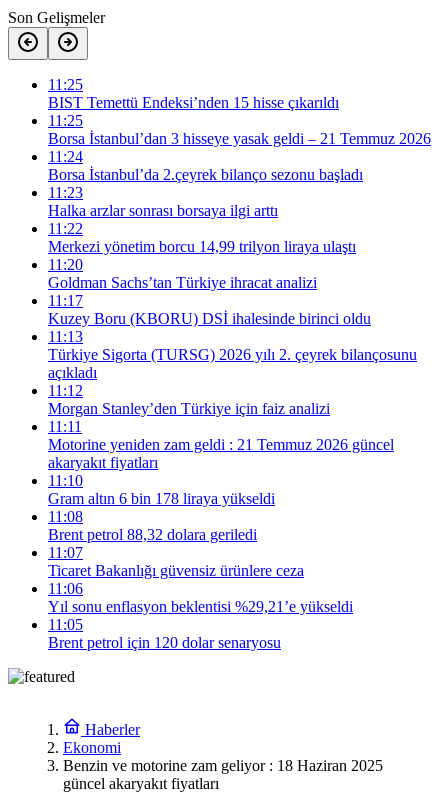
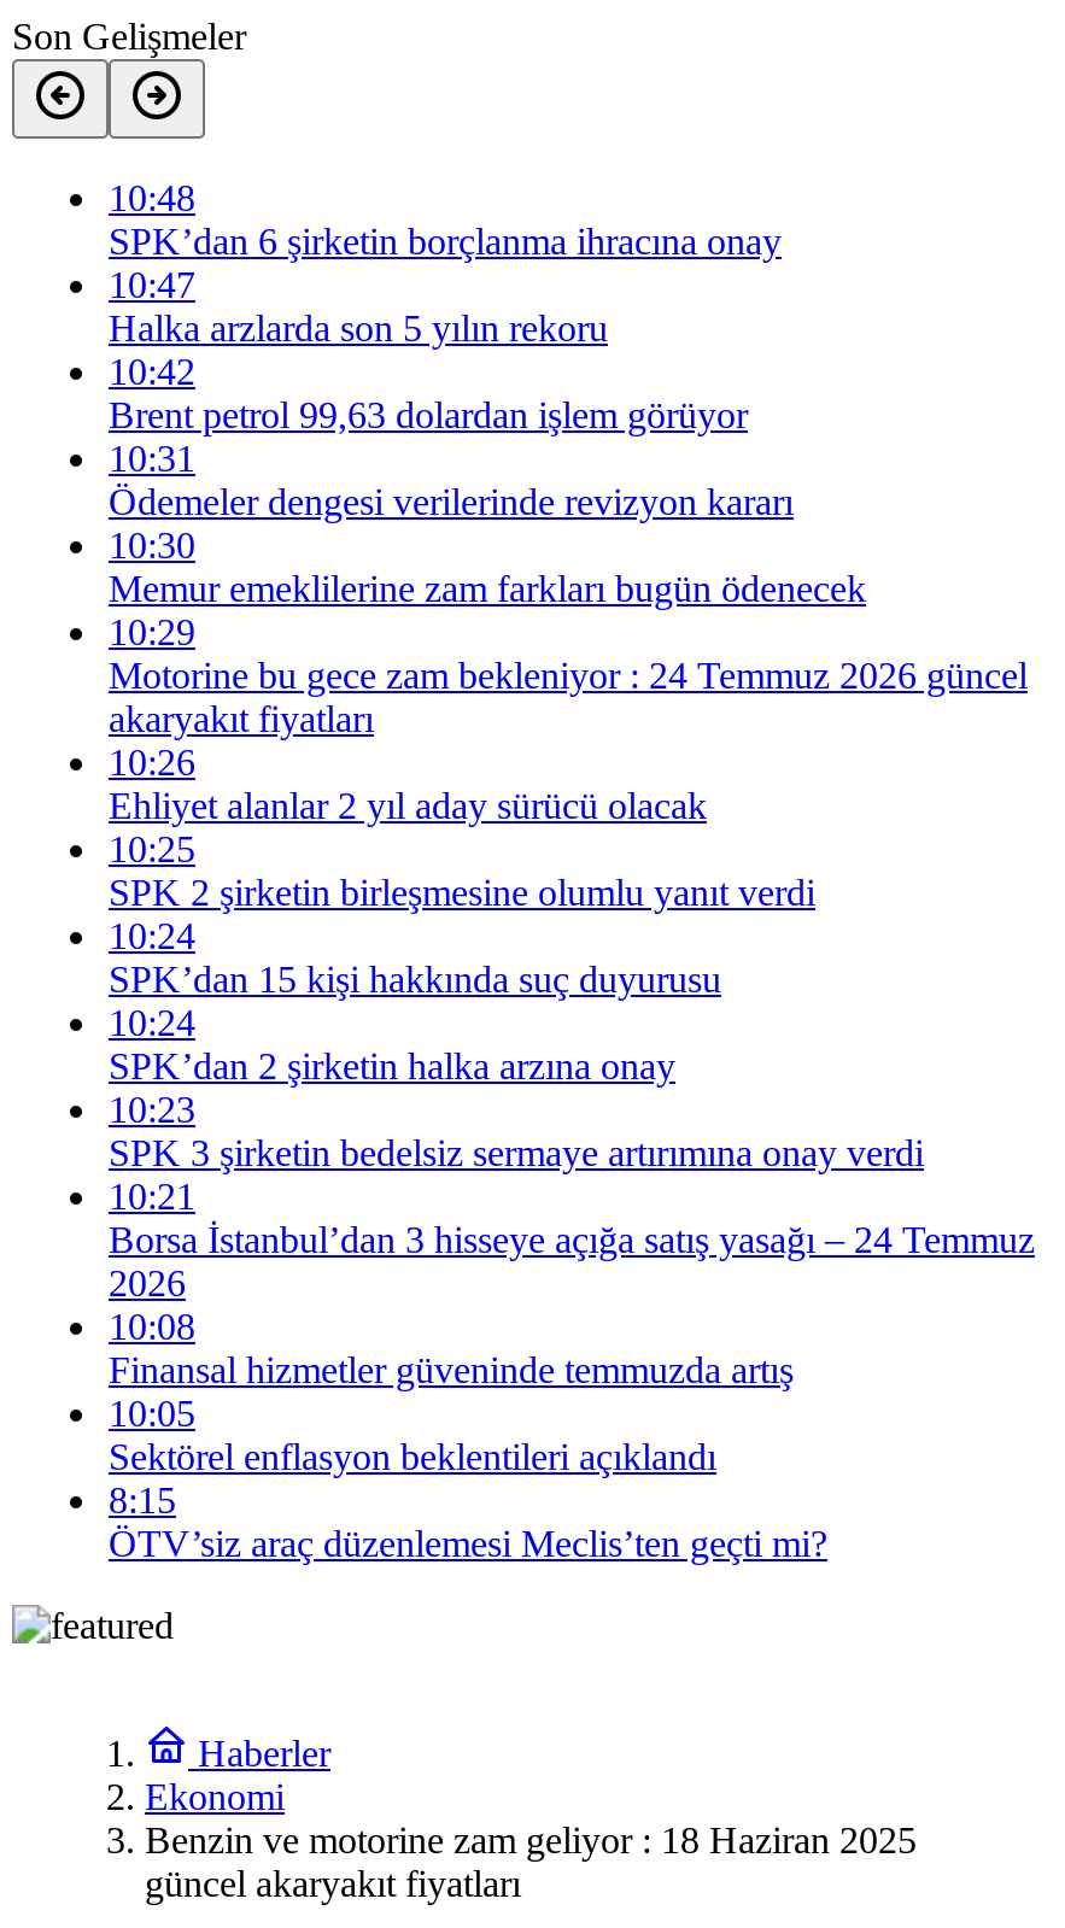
[48,76,431,453] 11:25 | BIST Temettü Endeksi’nden 15 hisse çıkarıldı | 11:25 | Borsa İstanbul’dan 3 hisseye yasak geldi – 21 Temmuz 2026 | 11:24 | Borsa İstanbul’da 2.çeyrek bilanço sezonu başladı | 11:23 | Halka arzlar sonrası borsaya ilgi arttı | 11:22 | Merkezi yönetim borcu 14,99 trilyon liraya ulaştı | 11:20 | Goldman Sachs’tan Türkiye ihracat analizi | 11:17 | Kuzey Boru (KBORU) DSİ ihalesinde birinci oldu | 11:13 | Türkiye Sigorta (TURSG) 2026 yılı 2. çeyrek bilançosunu | açıkladı | 11:12 | Morgan Stanley’den Türkiye için faiz analizi | 11:11 | Motorine yeniden zam geldi : 21 Temmuz 2026 güncel -> [109,177,1028,696] 10:48 | SPK’dan 6 şirketin borçlanma ihracına onay | 10:47 | Halka arzlarda son 5 yılın rekoru | 10:42 | Brent petrol 99,63 dolardan işlem görüyor | 10:31 | Ödemeler dengesi verilerinde revizyon kararı | 10:30 | Memur emeklilerine zam farkları bugün ödenecek | 10:29 | Motorine bu gece zam bekleniyor : 24 Temmuz 2026 güncel
moved [48,454,158,471] -> [109,698,374,739]: akaryakıt fiyatları
[48,472,353,651] 11:10 | Gram altın 6 bin 178 liraya yükseldi | 11:08 | Brent petrol 88,32 dolara geriledi | 11:07 | Ticaret Bakanlığı güvensiz ürünlere ceza | 11:06 | Yıl sonu enflasyon beklentisi %29,21’e yükseldi | 11:05 | Brent petrol için 120 dolar senaryosu -> [109,742,1035,1564] 10:26 | Ehliyet alanlar 2 yıl aday sürücü olacak | 10:25 | SPK 2 şirketin birleşmesine olumlu yanıt verdi | 10:24 | SPK’dan 15 kişi hakkında suç duyurusu | 10:24 | SPK’dan 2 şirketin halka arzına onay | 10:23 | SPK 3 şirketin bedelsiz sermaye artırımına onay verdi | 10:21 | Borsa İstanbul’dan 3 hisseye açığa satış yasağı – 24 Temmuz | 2026 | 10:08 | Finansal hizmetler güveninde temmuzda artış | 10:05 | Sektörel enflasyon beklentileri açıklandı | 8:15 | ÖTV’siz araç düzenlemesi Meclis’ten geçti mi?

